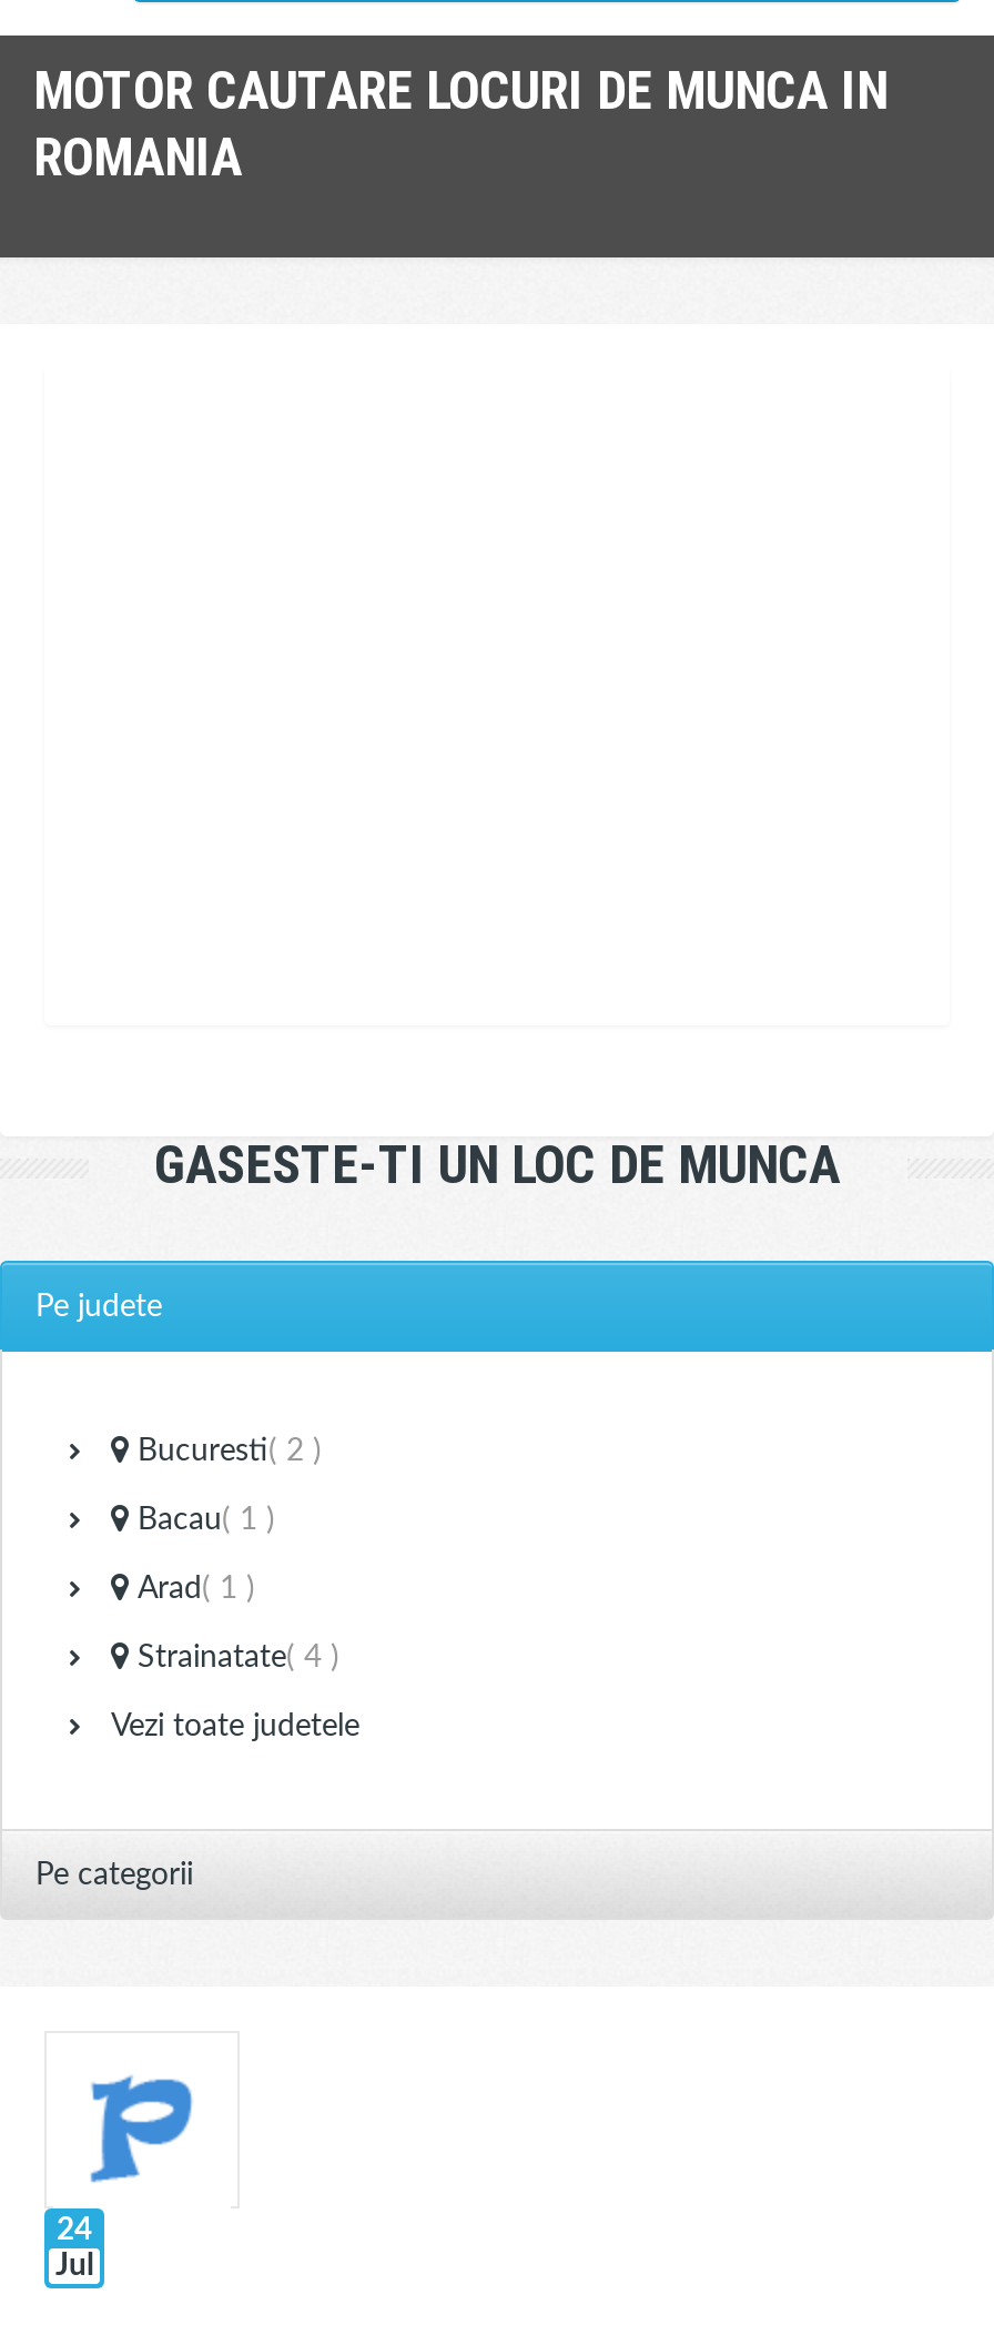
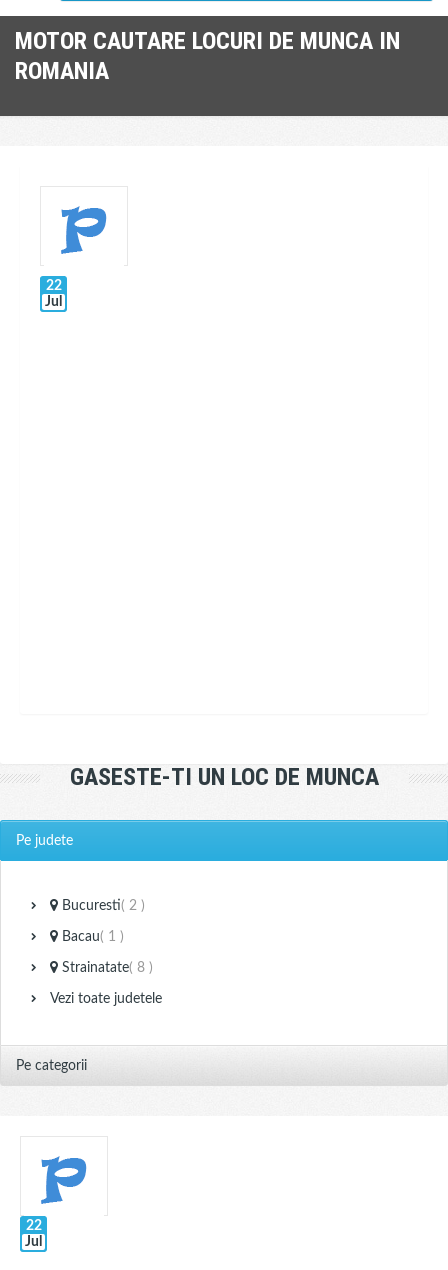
none -> [45,206,107,309] [image] | 22 | Jul
moved [35,1134,840,1536] -> [16,763,378,944]: GASESTE-TI UN LOC DE MUNCA | Pe judete | Bucuresti ( 2 ) | Bacau ( 1 )
[138,1574,339,1674] Arad ( 1 ) | Strainatate ( 4 ) -> [62,961,153,975] Strainatate ( 8 )
[57,2215,92,2246] 24 -> [25,1219,41,1233] 22

